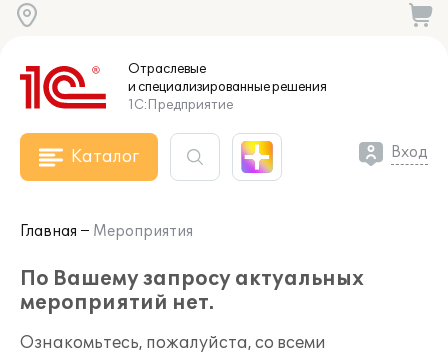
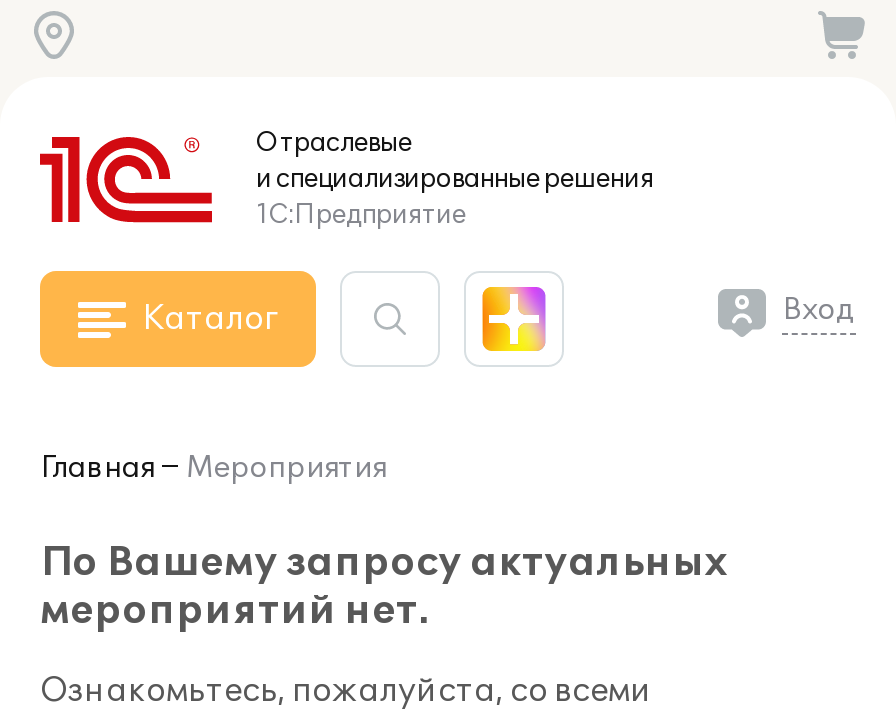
[240,140,274,174] [image] -> [480,285,548,353] [image]

